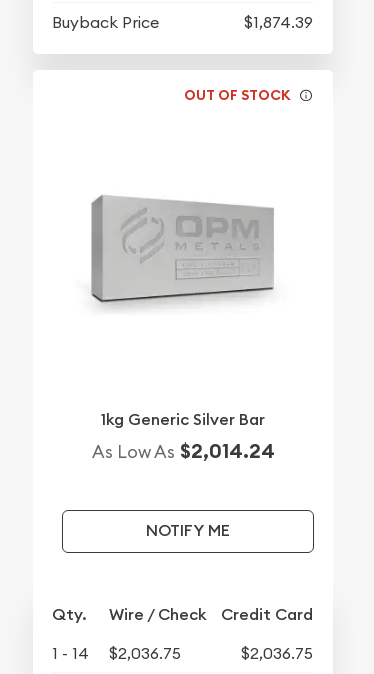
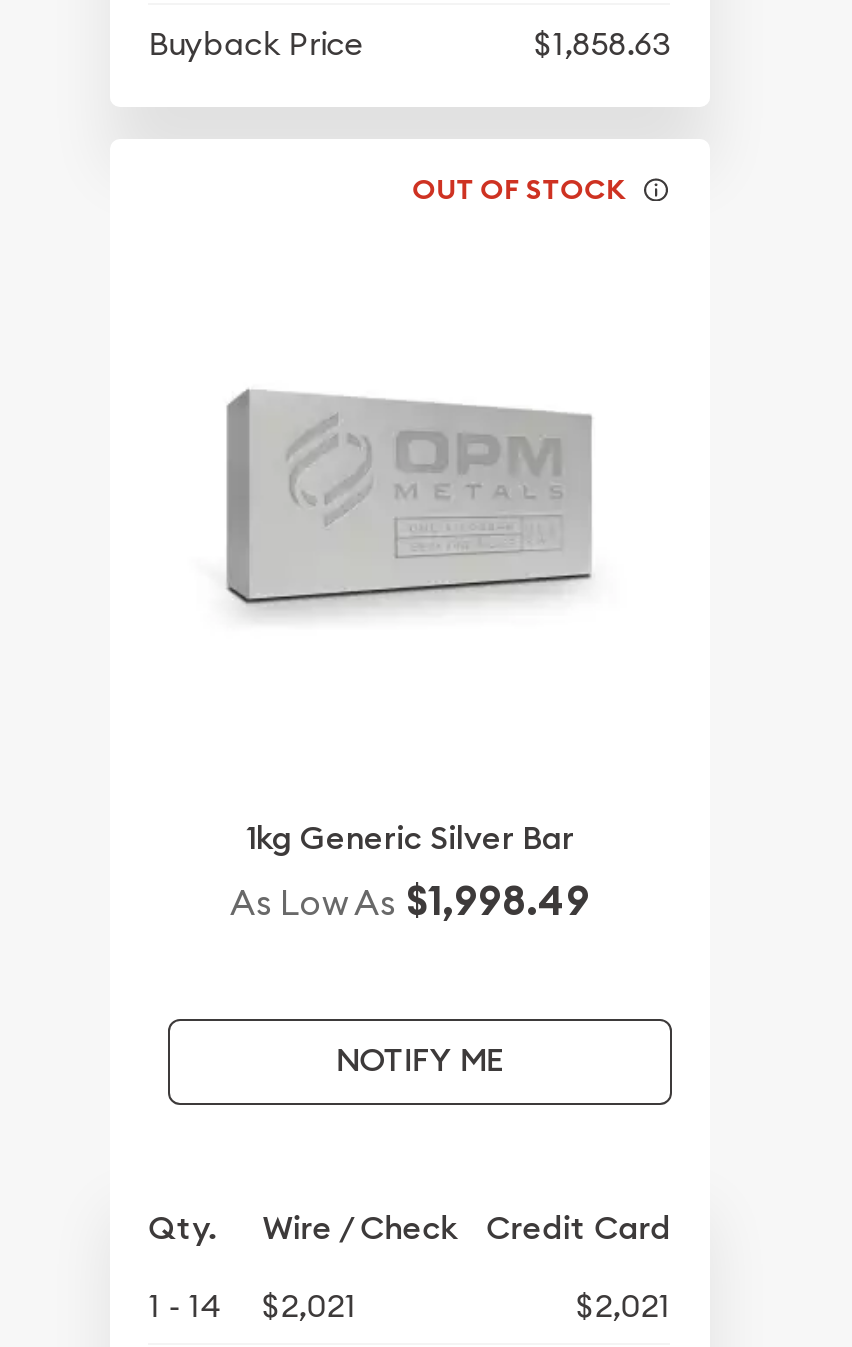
[244,12,313,32] $1,874.39 -> [534,23,670,63] $1,858.63
[91,438,274,464] As Low As $2,014.24 -> [230,875,590,927] As Low As $1,998.49
[52,643,181,663] 1 - 14 $2,036.75 -> [148,1285,356,1325] 1 - 14 $2,021
[241,643,313,663] $2,036.75 -> [576,1285,670,1325] $2,021

